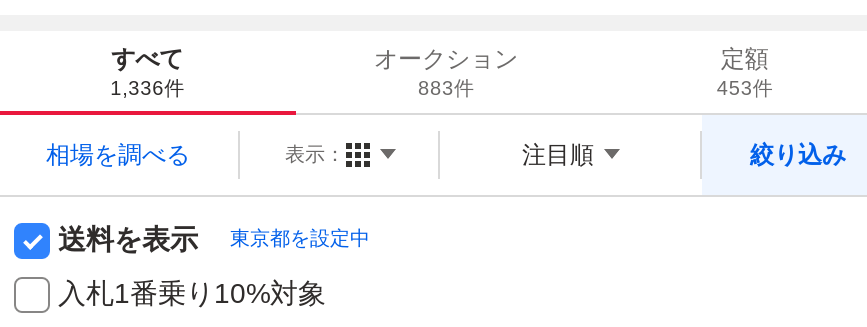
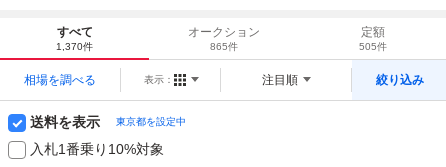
[110,76,184,98] 1,336件 -> [56,41,93,52] 1,370件
[418,76,474,98] 883件 -> [210,41,238,52] 865件
[717,76,773,98] 453件 -> [359,41,387,52] 505件

